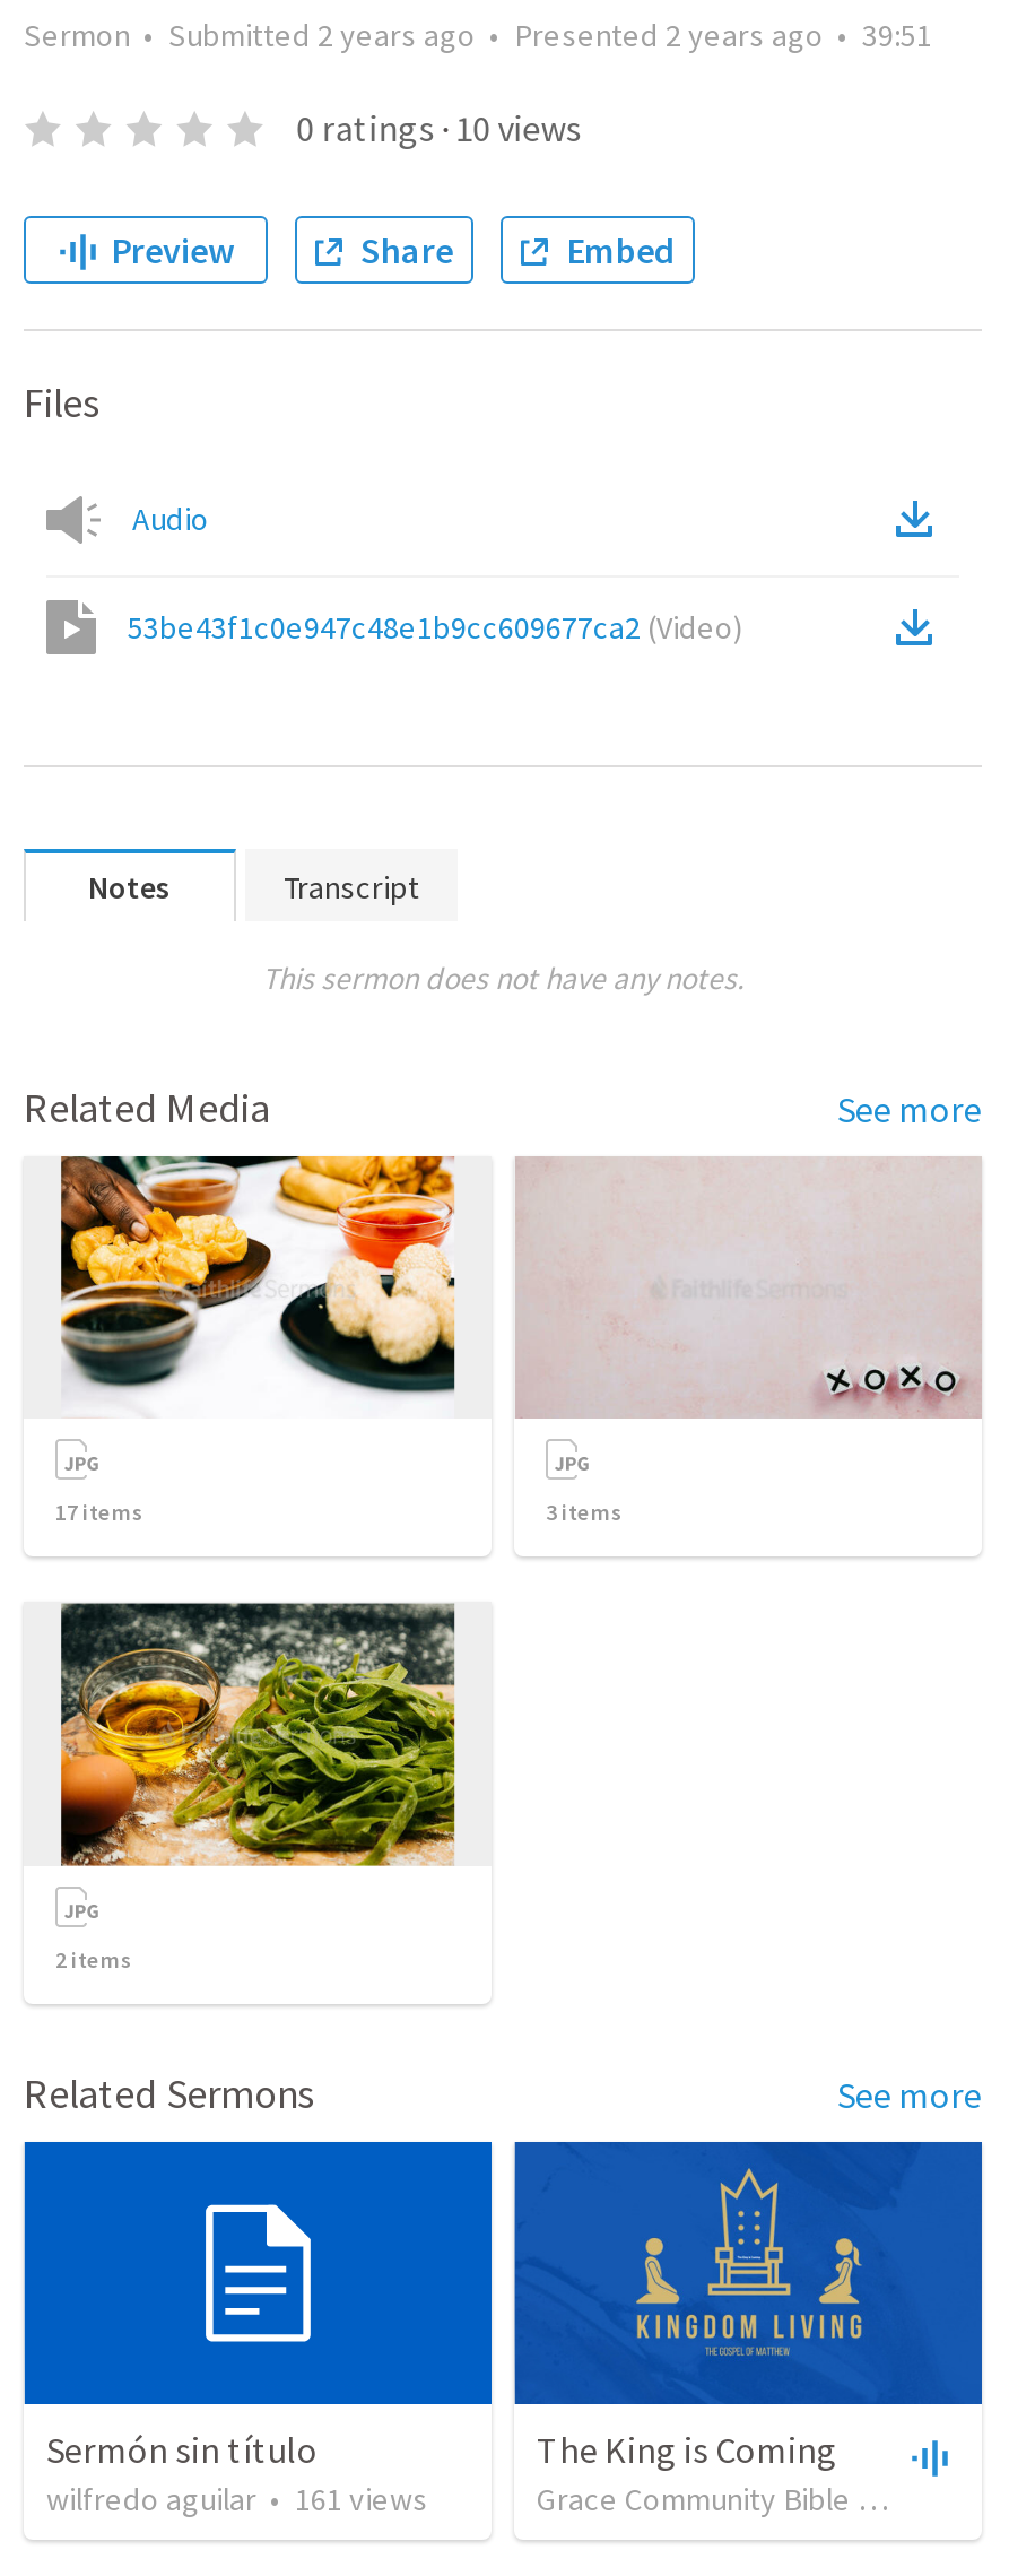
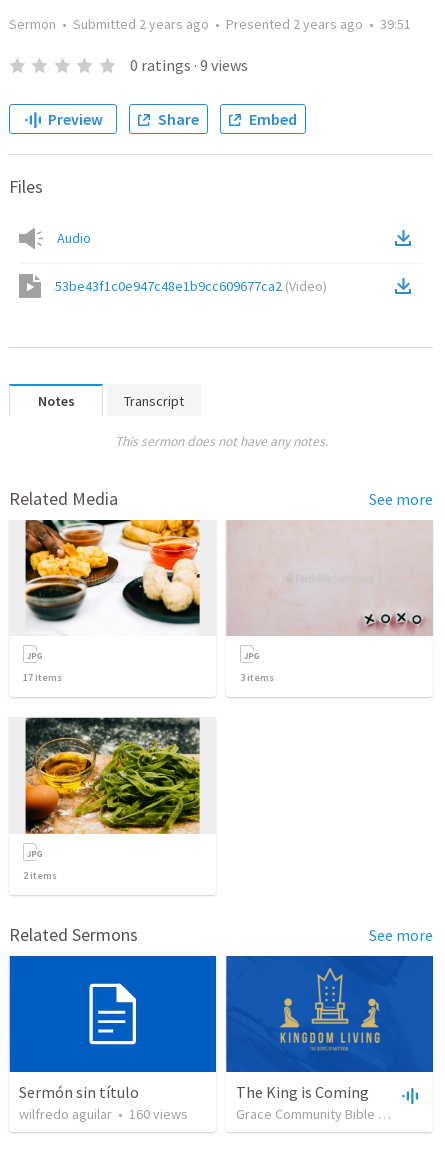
[296,105,581,150] 0 ratings · 10 views -> [130,55,248,75] 0 ratings · 9 views
[46,2479,428,2520] wilfredo aguilar • 161 views -> [19,1105,188,1123] wilfredo aguilar • 160 views

